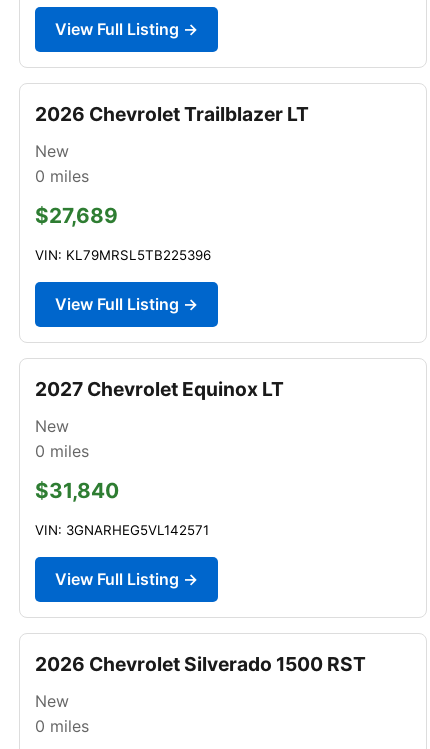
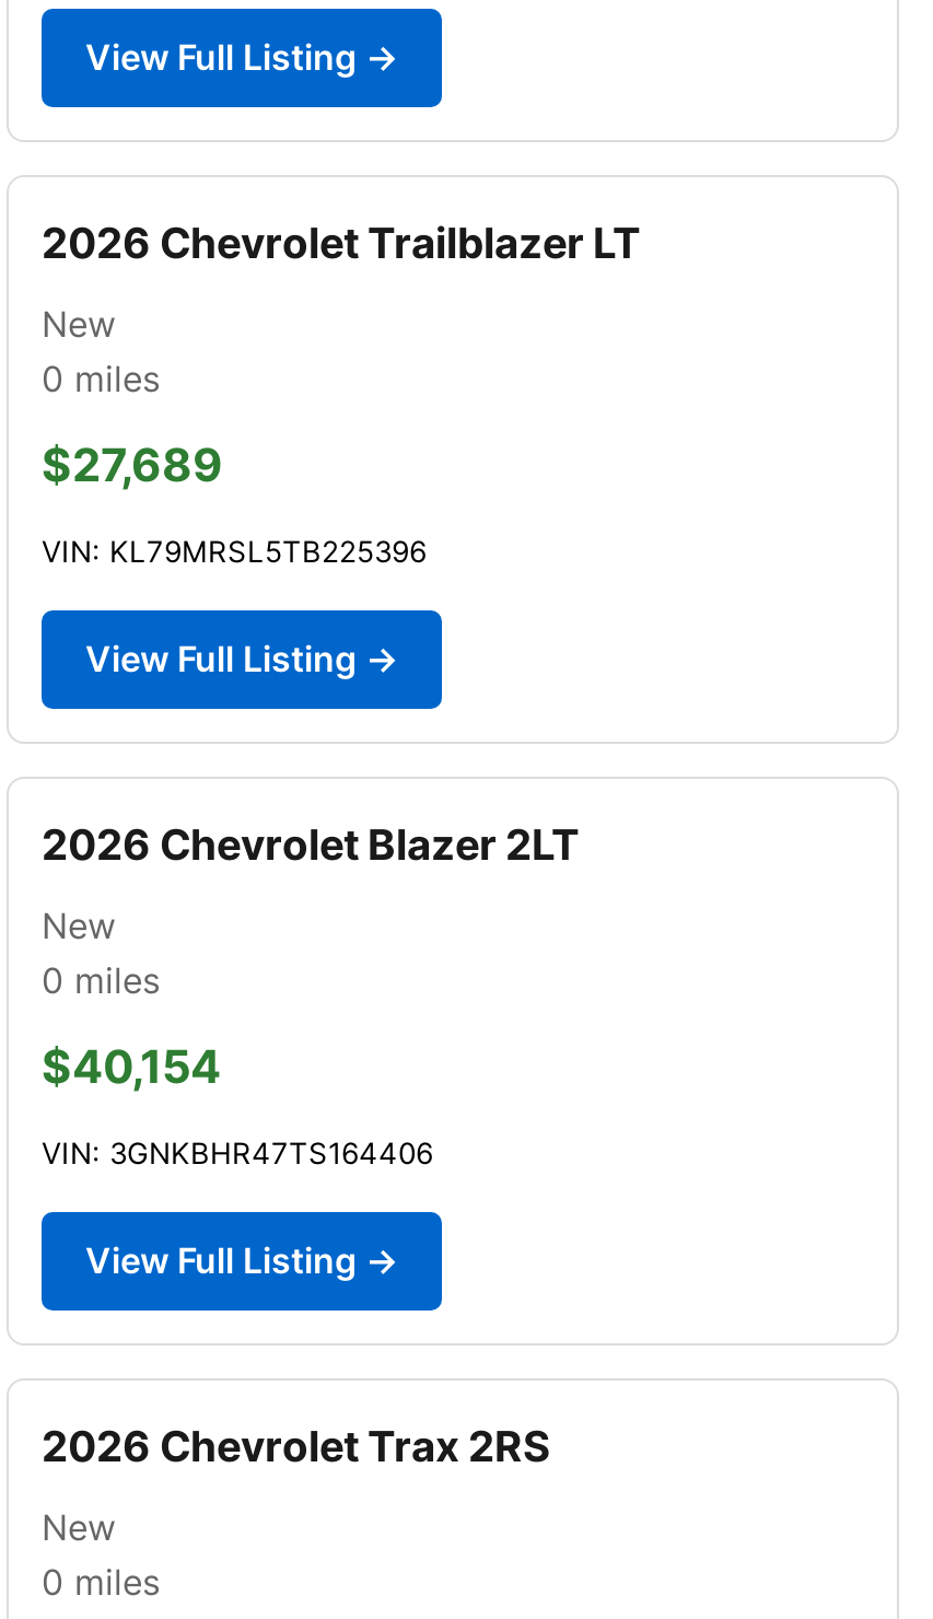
[35,377,284,401] 2027 Chevrolet Equinox LT -> [42,818,580,871] 2026 Chevrolet Blazer 2LT
[35,478,119,503] $31,840 -> [42,1039,221,1094] $40,154
[35,522,209,538] VIN: 3GNARHEG5VL142571 -> [42,1135,433,1170] VIN: 3GNKBHR47TS164406
[35,652,366,676] 2026 Chevrolet Silverado 1500 RST -> [42,1420,551,1472] 2026 Chevrolet Trax 2RS

